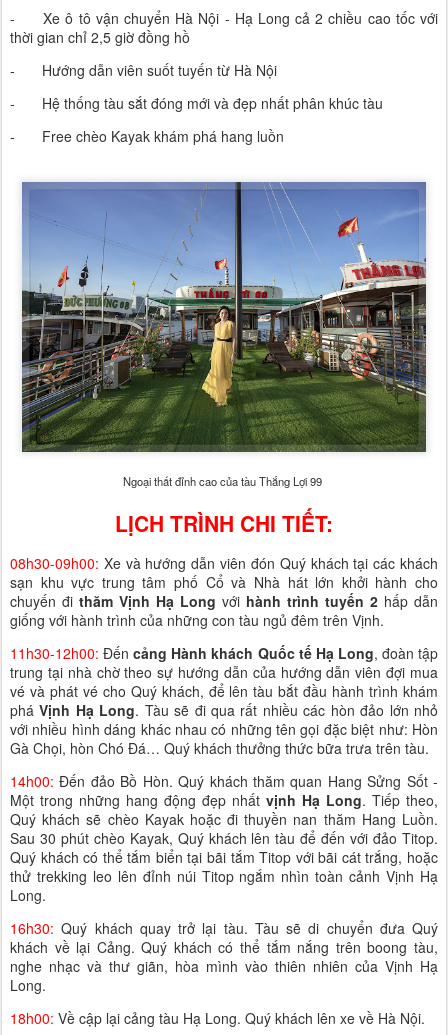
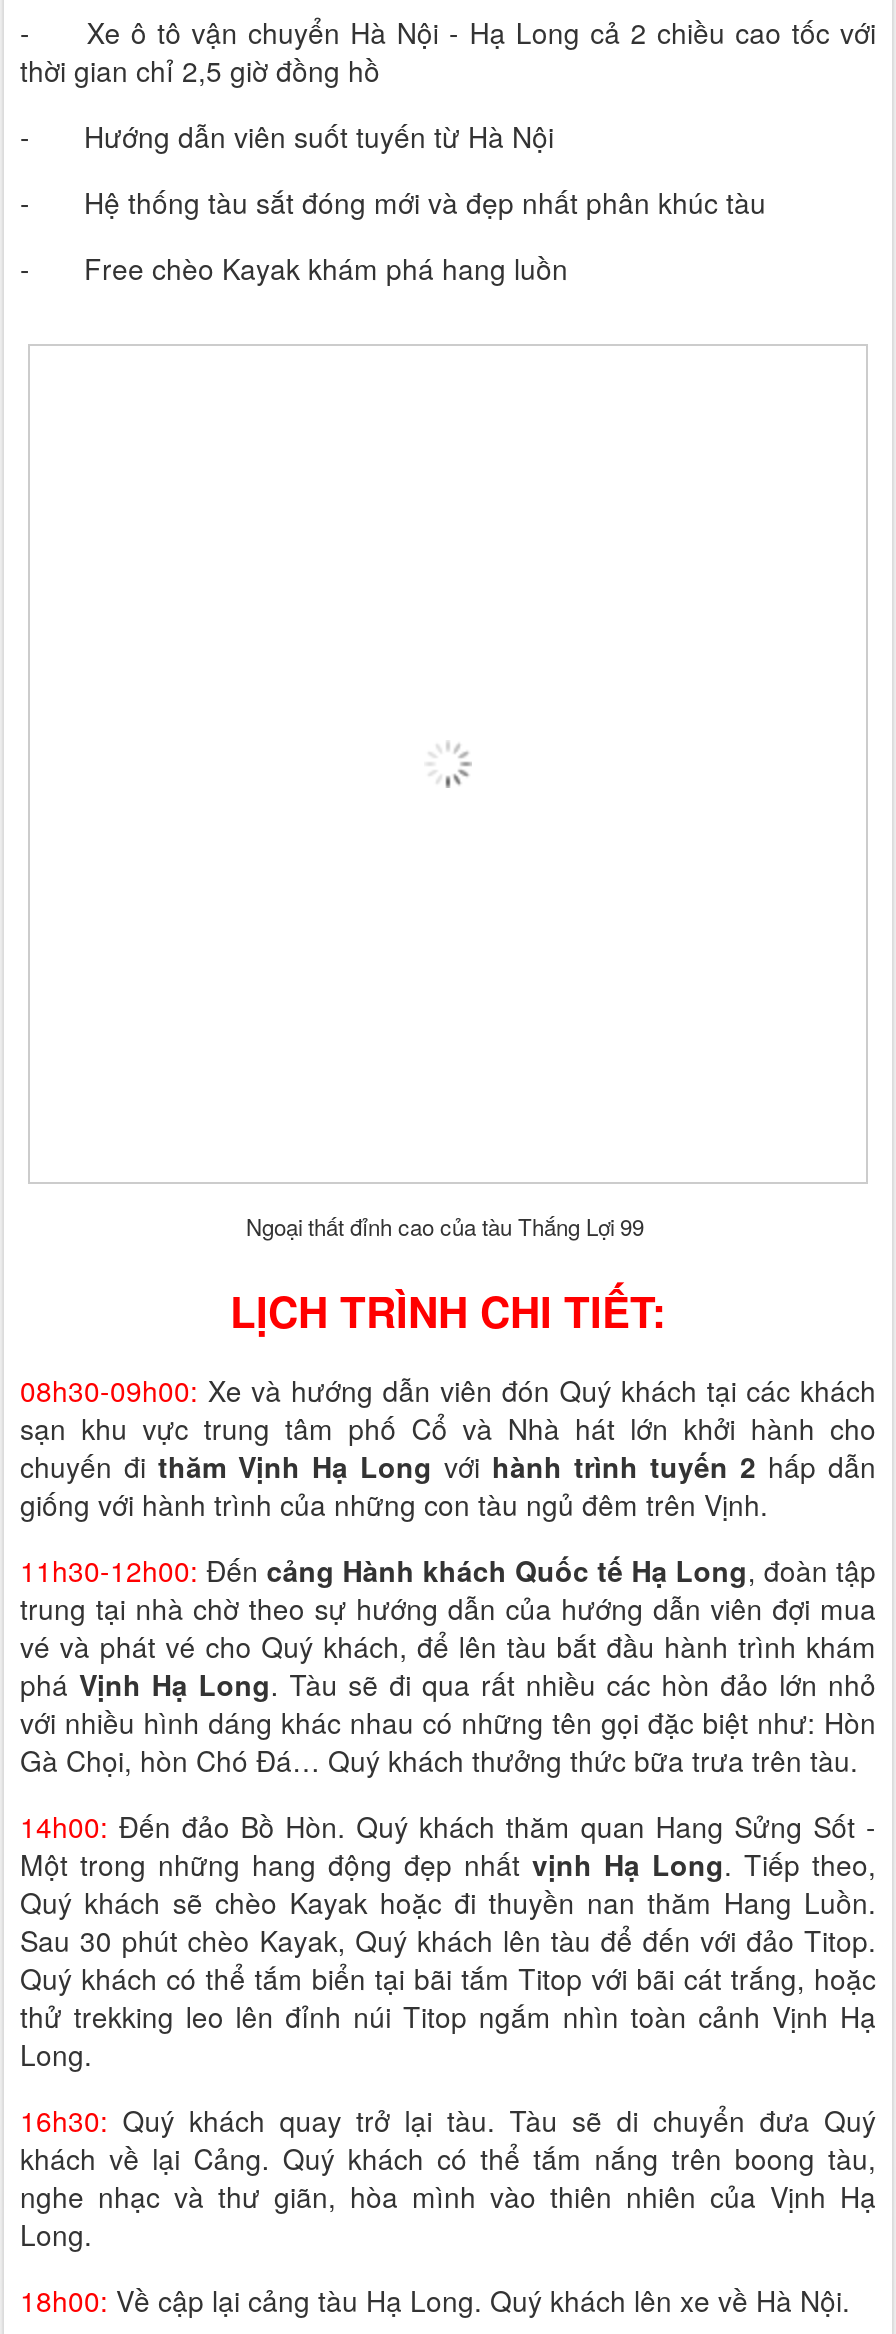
[20,181,428,453] [image] -> none

